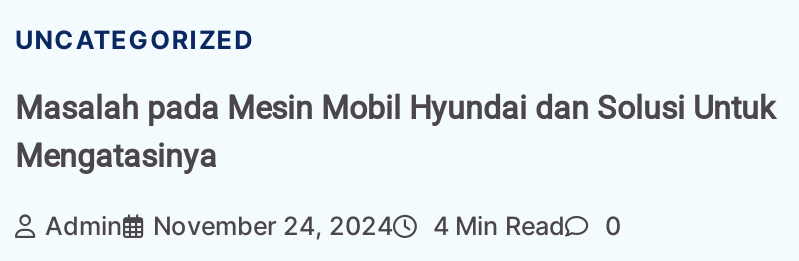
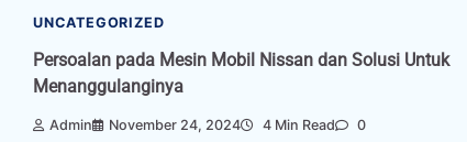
[15,90,775,176] Masalah pada Mesin Mobil Hyundai dan Solusi Untuk | Mengatasinya -> [33,50,449,97] Persoalan pada Mesin Mobil Nissan dan Solusi Untuk | Menanggulanginya

